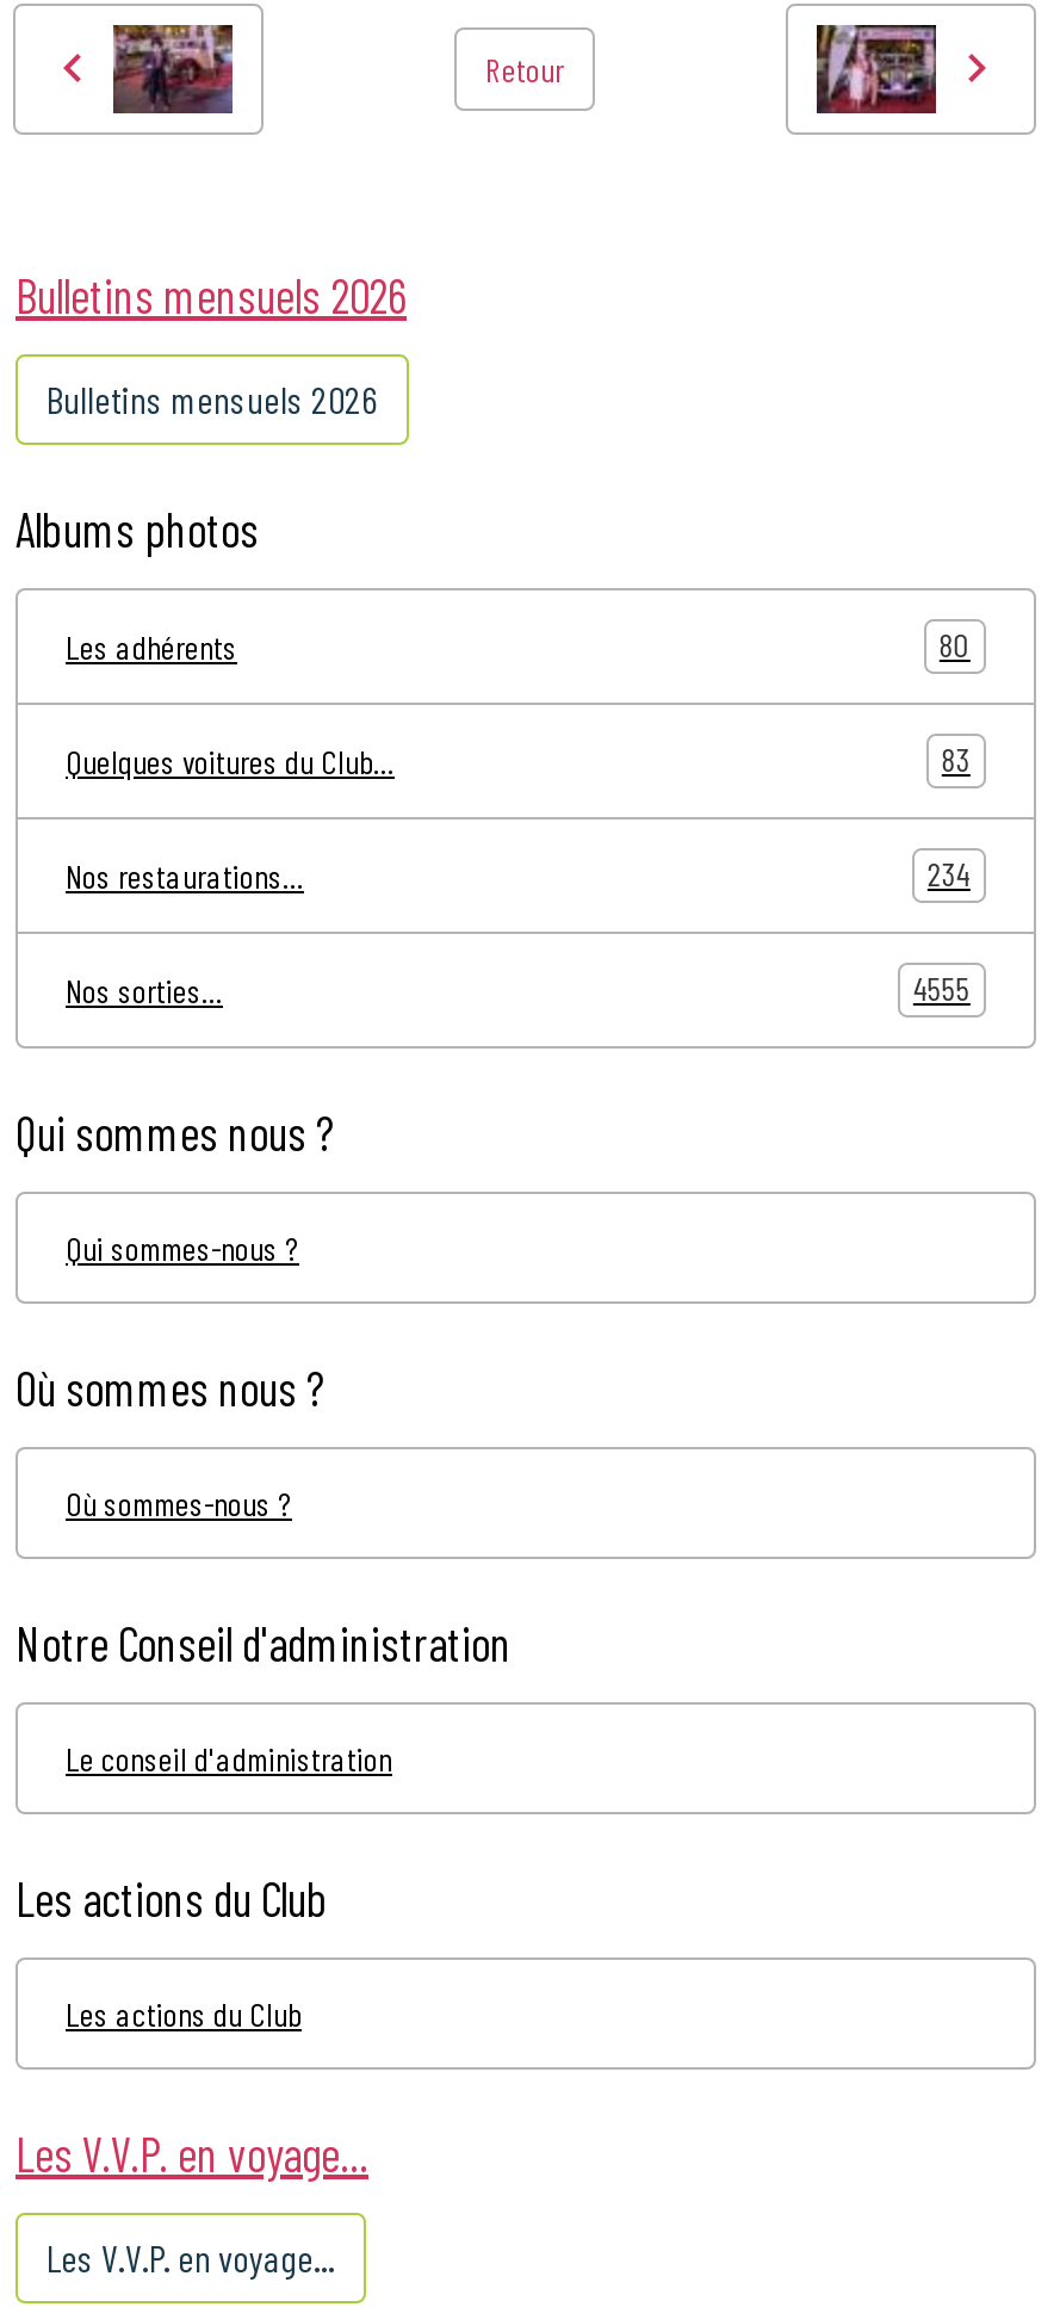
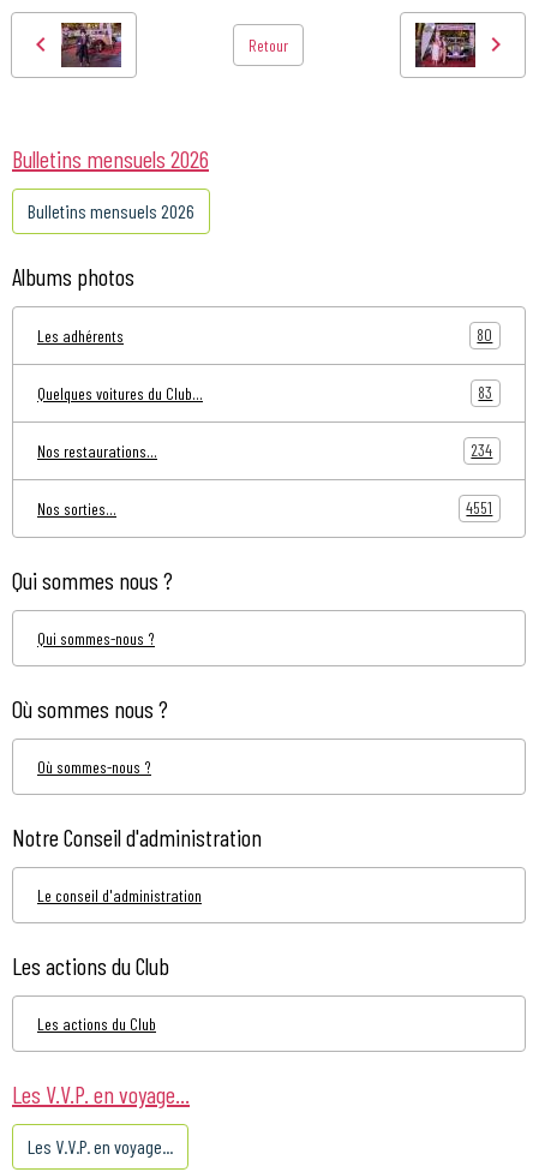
[913,968,970,1009] 4555 -> [466,498,493,518] 4551

